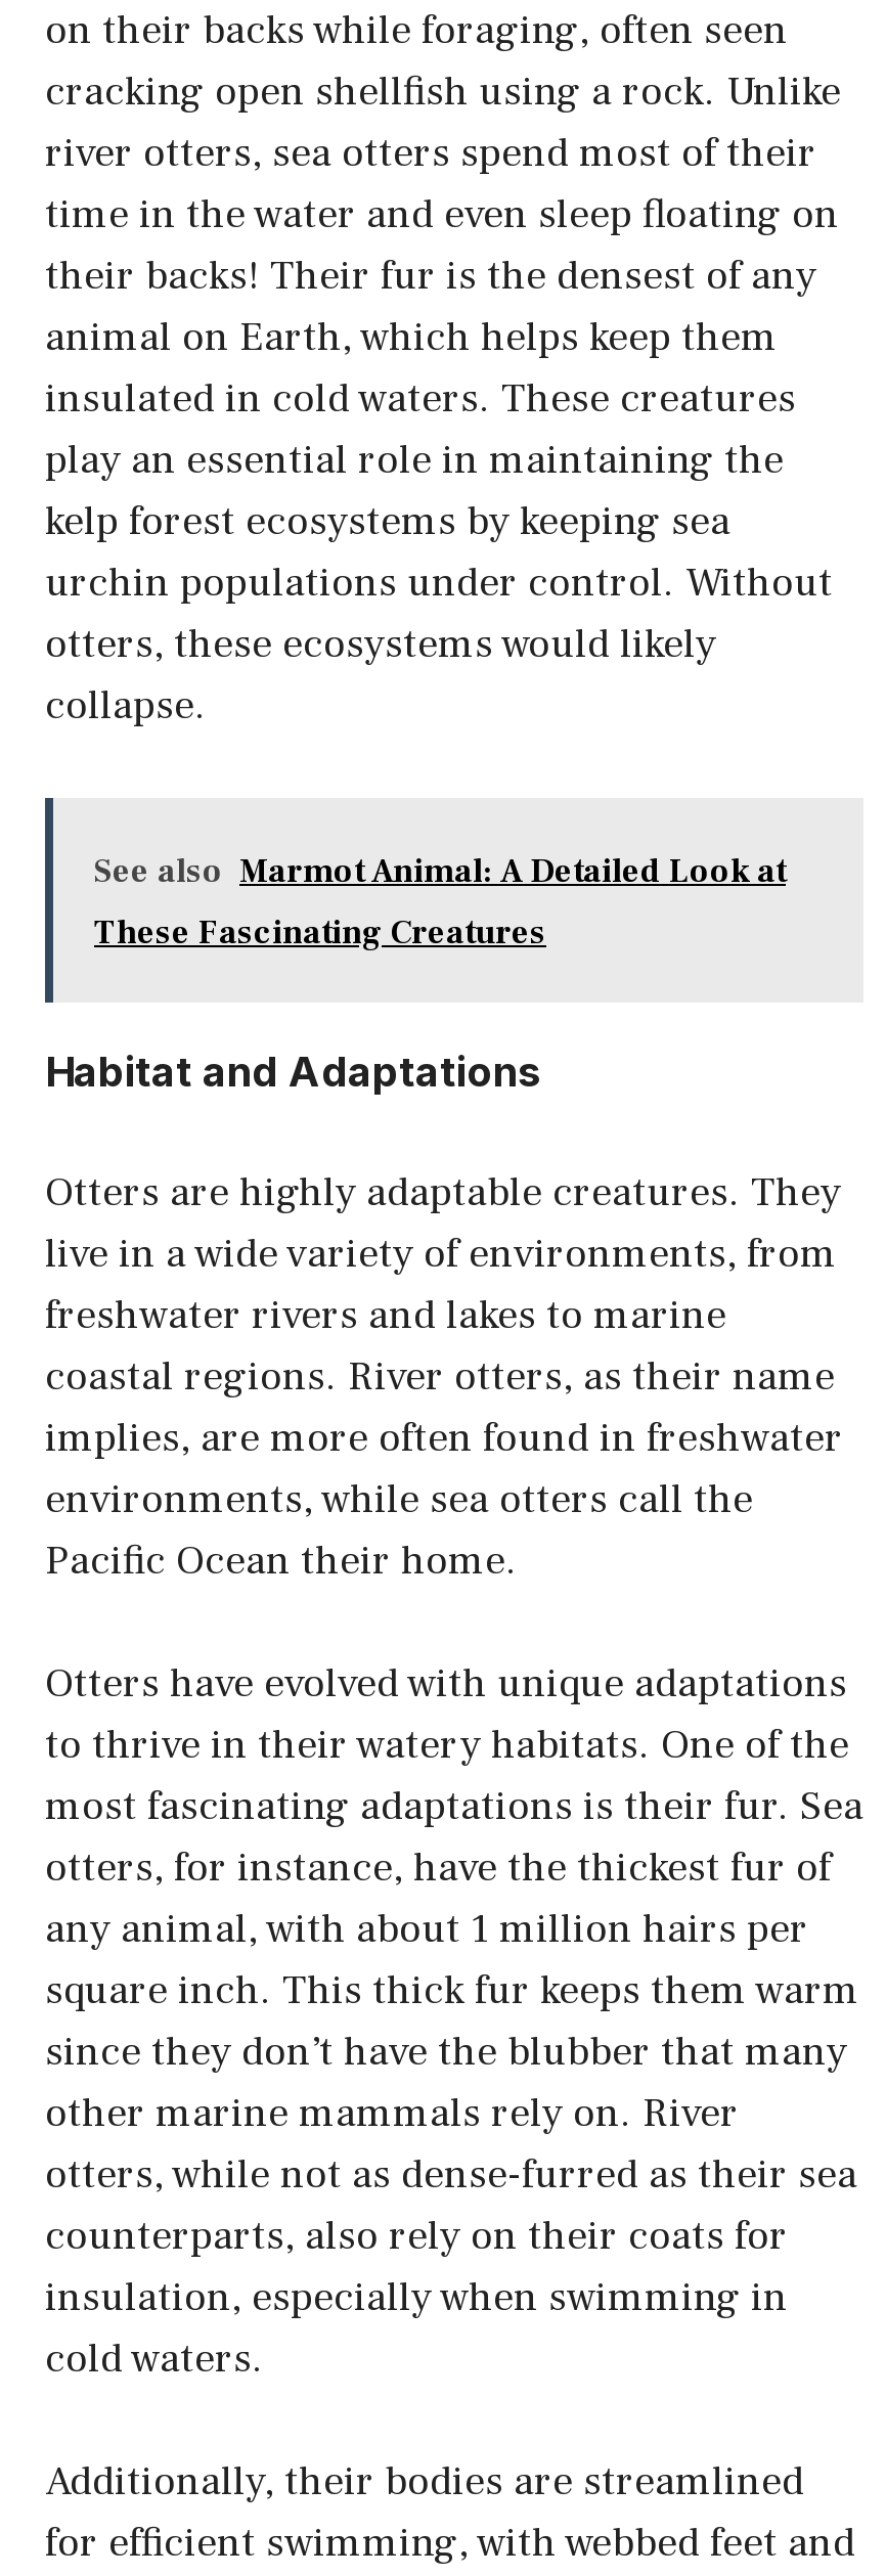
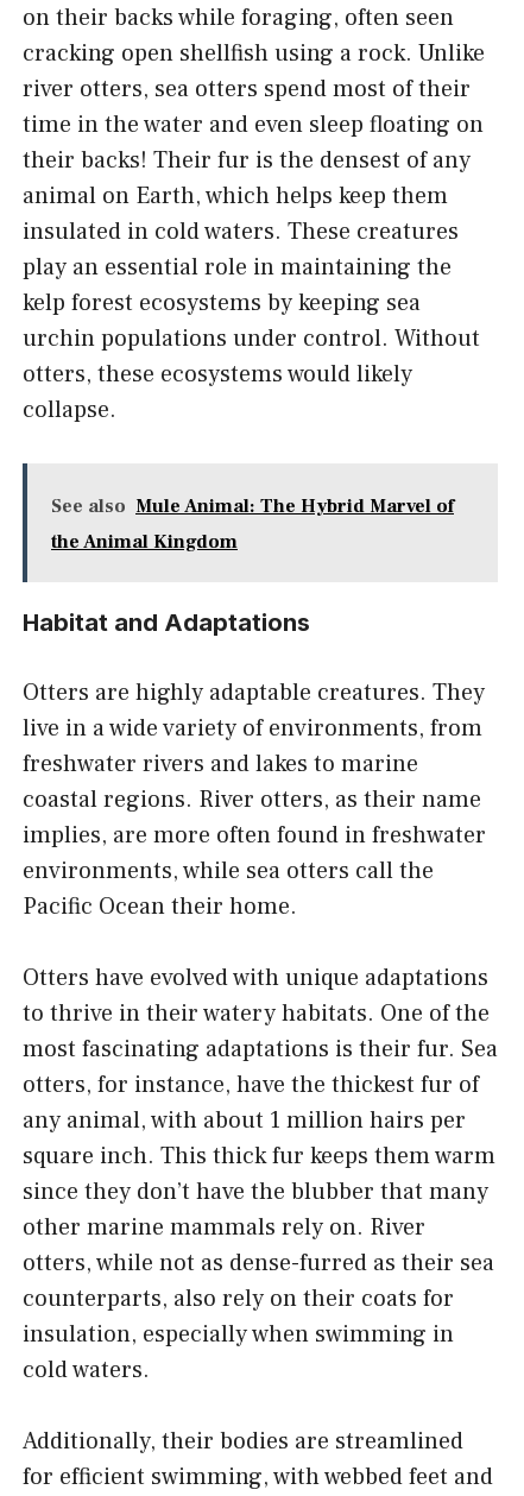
[94,851,786,892] See also Marmot Animal: A Detailed Look at -> [51,494,454,518] See also Mule Animal: The Hybrid Marvel of
[94,913,546,953] These Fascinating Creatures -> [51,530,238,554] the Animal Kingdom

